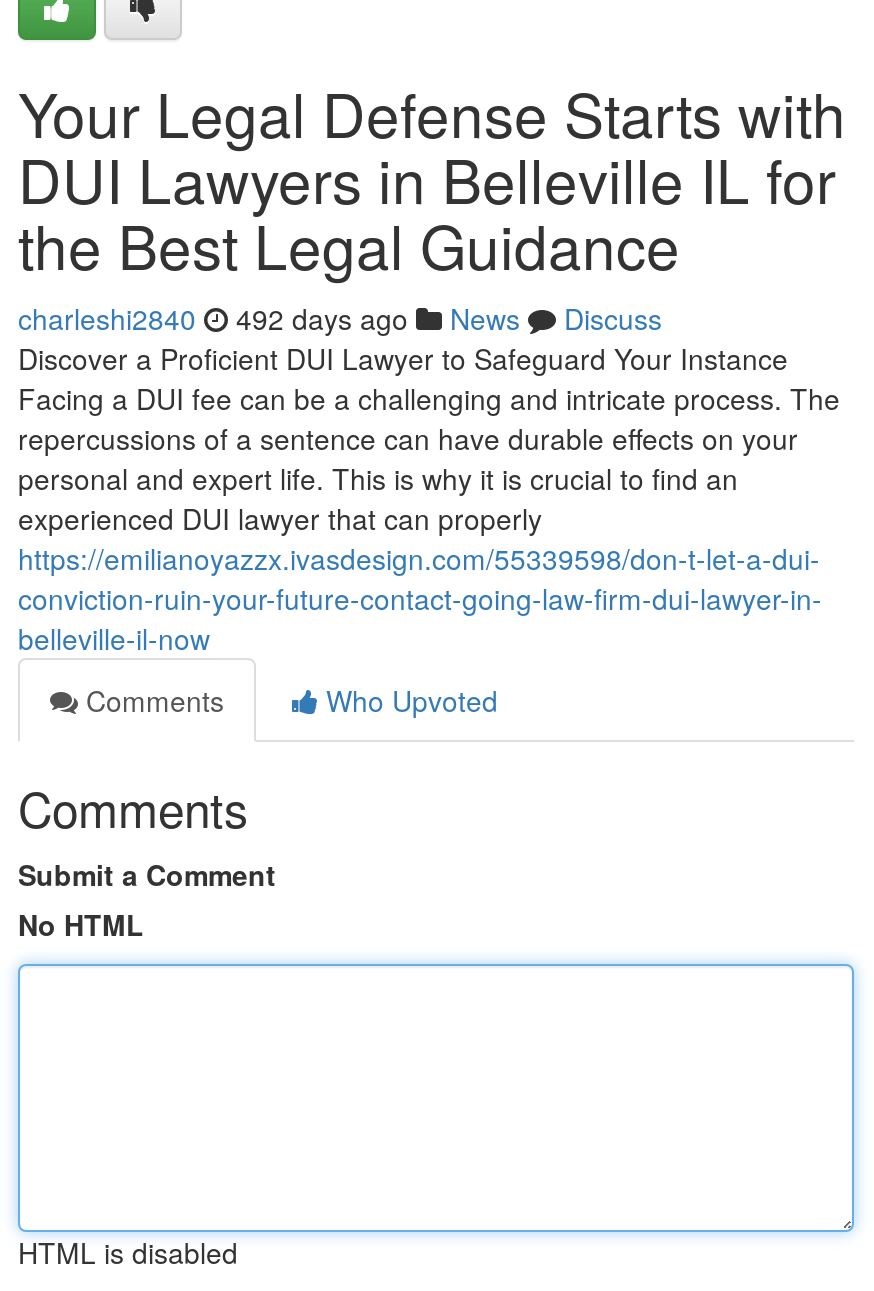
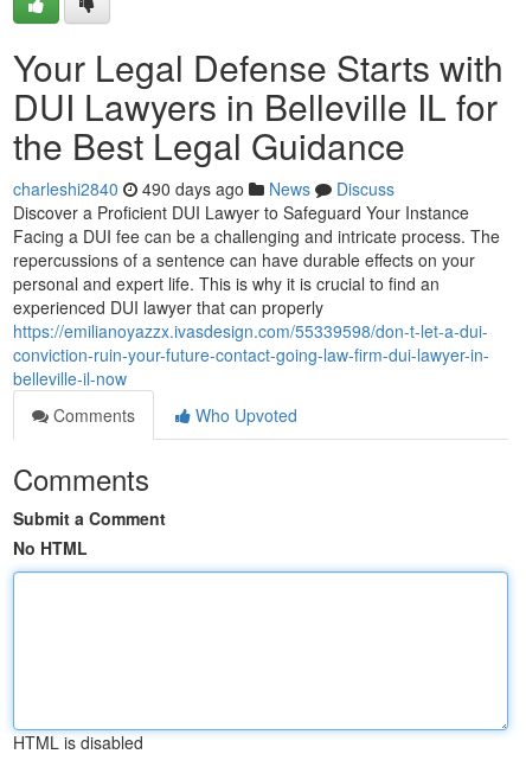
[18,298,662,338] charleshi2840 492 days ago News Discuss -> [13,177,394,200] charleshi2840 490 days ago News Discuss

